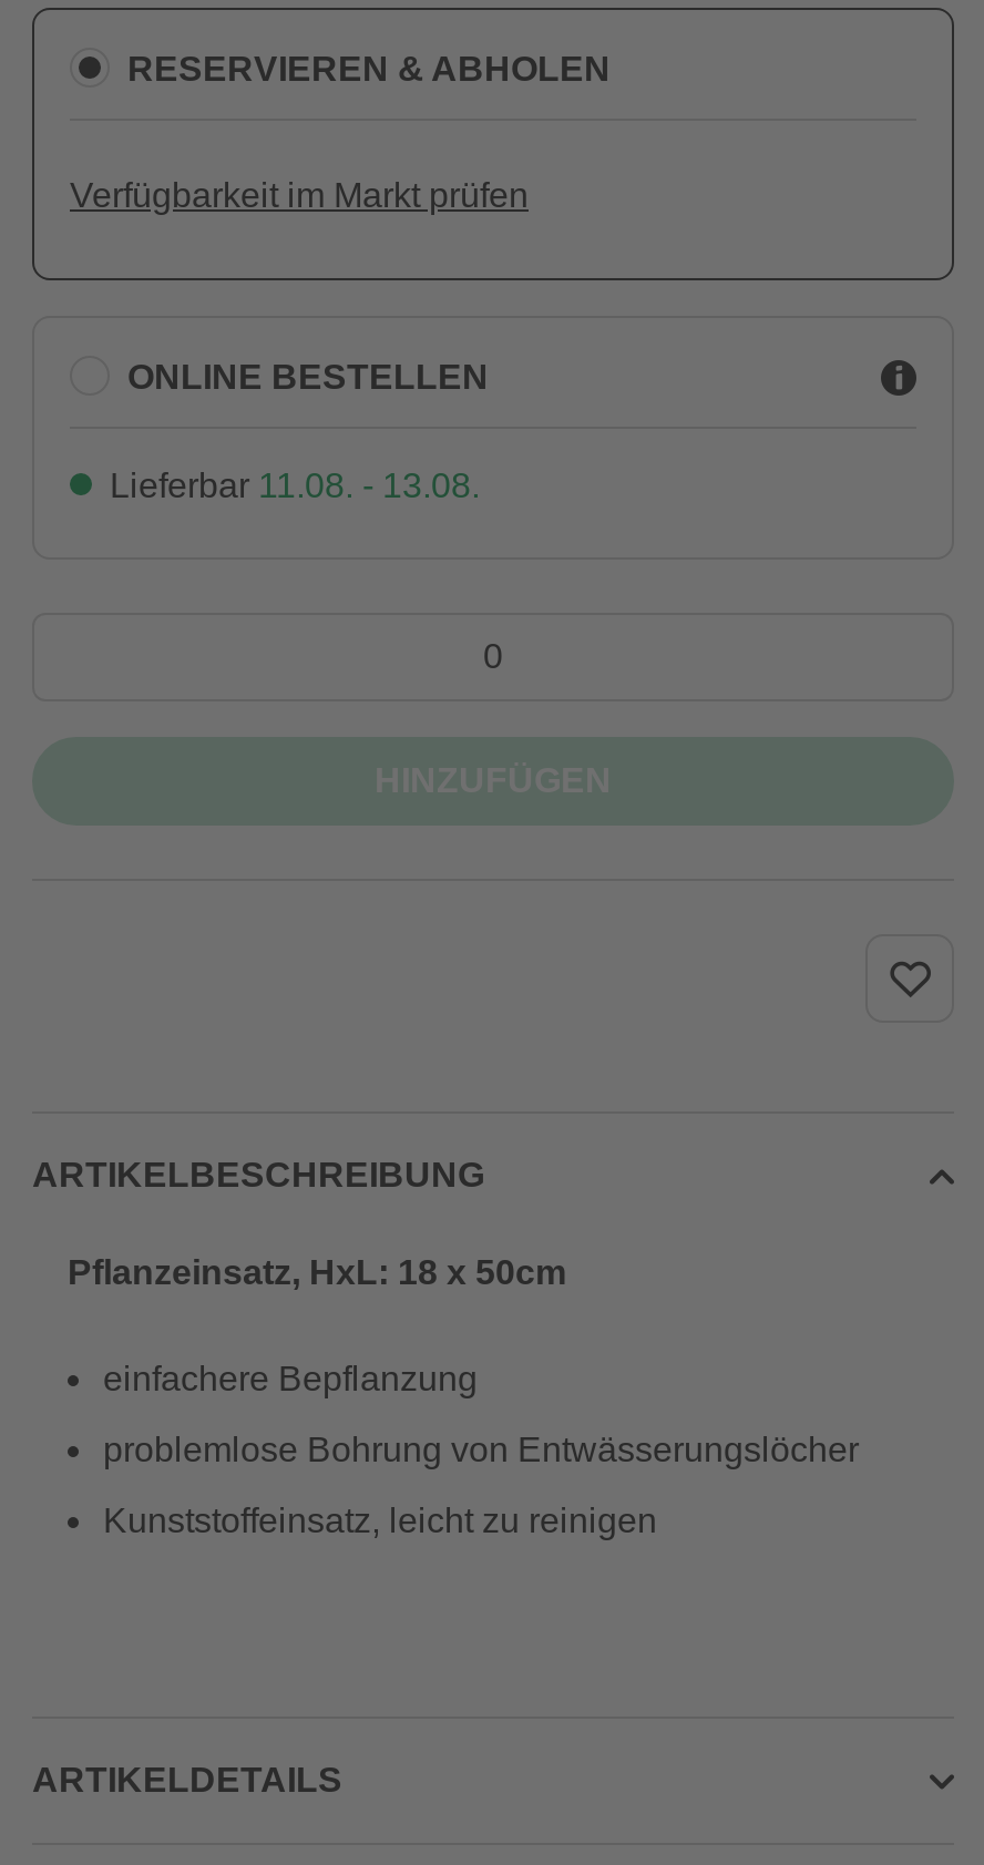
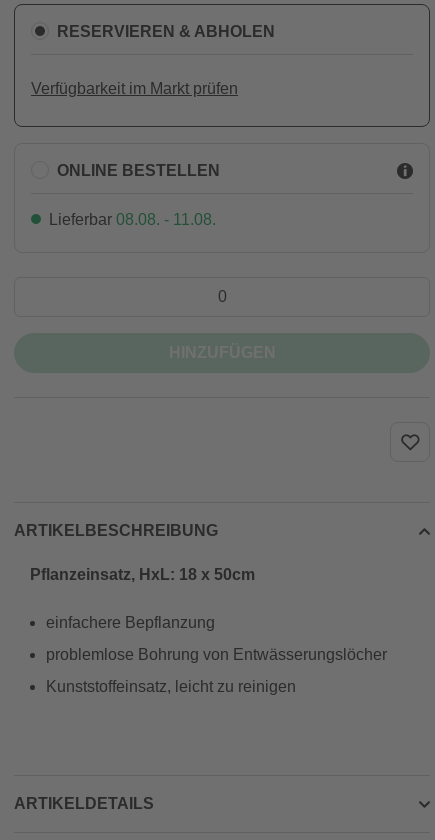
[110,467,480,504] Lieferbar 11.08. - 13.08. -> [49,211,216,228] Lieferbar 08.08. - 11.08.

